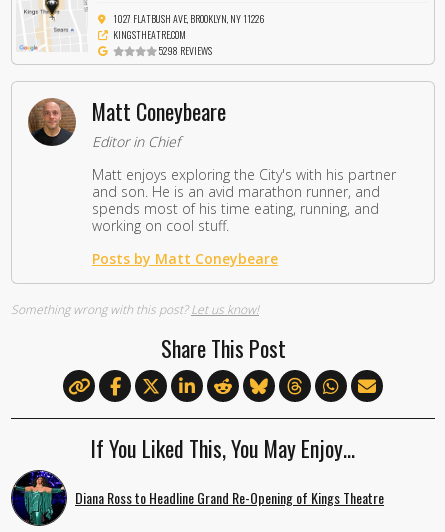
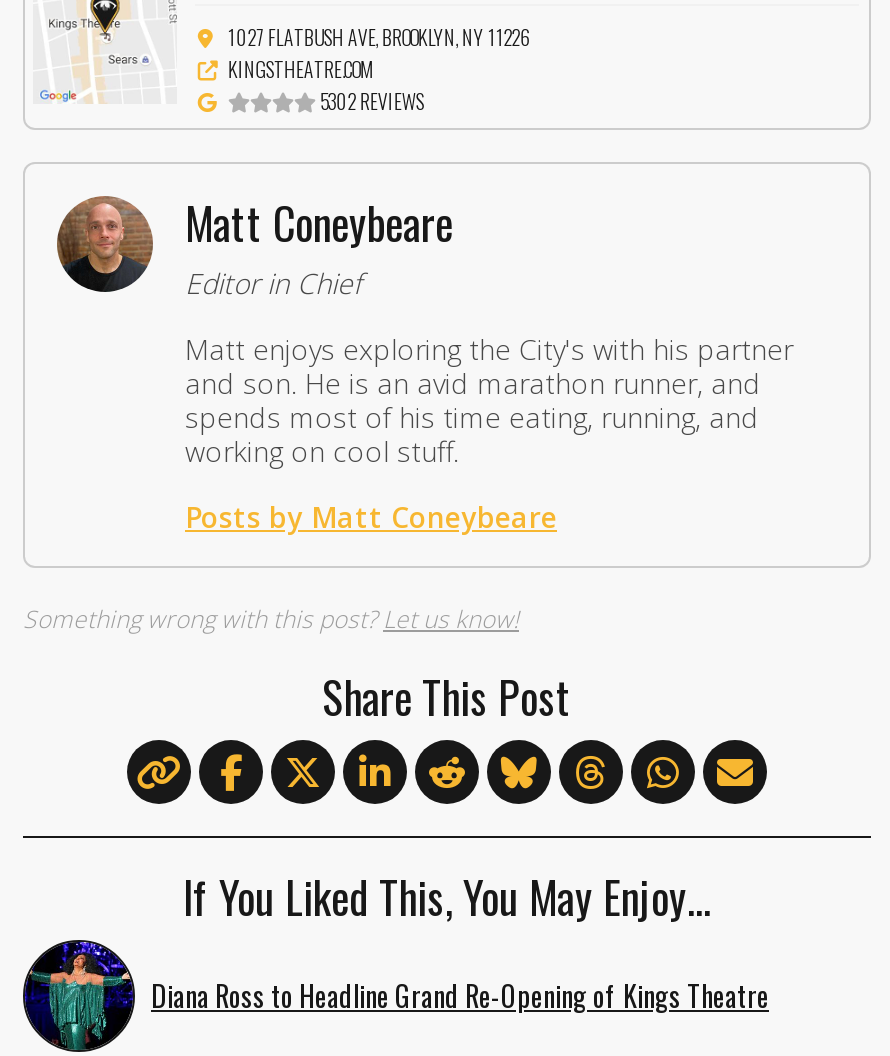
[159,42,212,57] 5298 REVIEWS -> [320,85,424,115] 5302 REVIEWS

